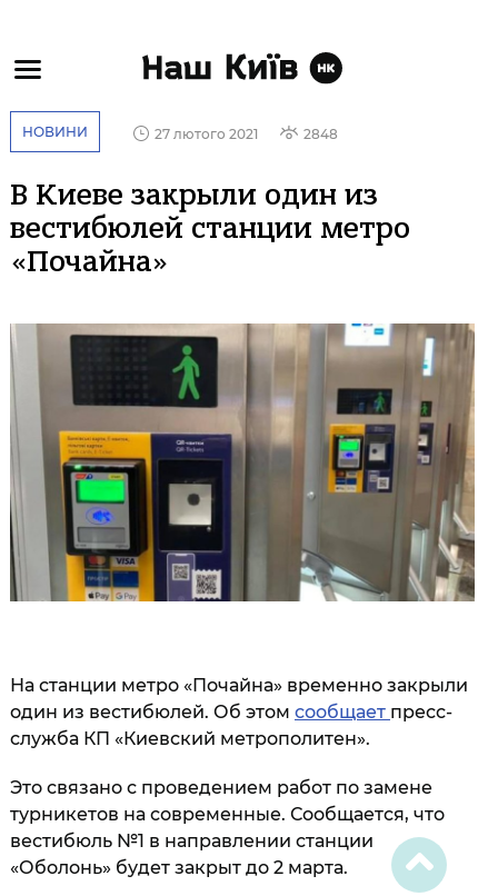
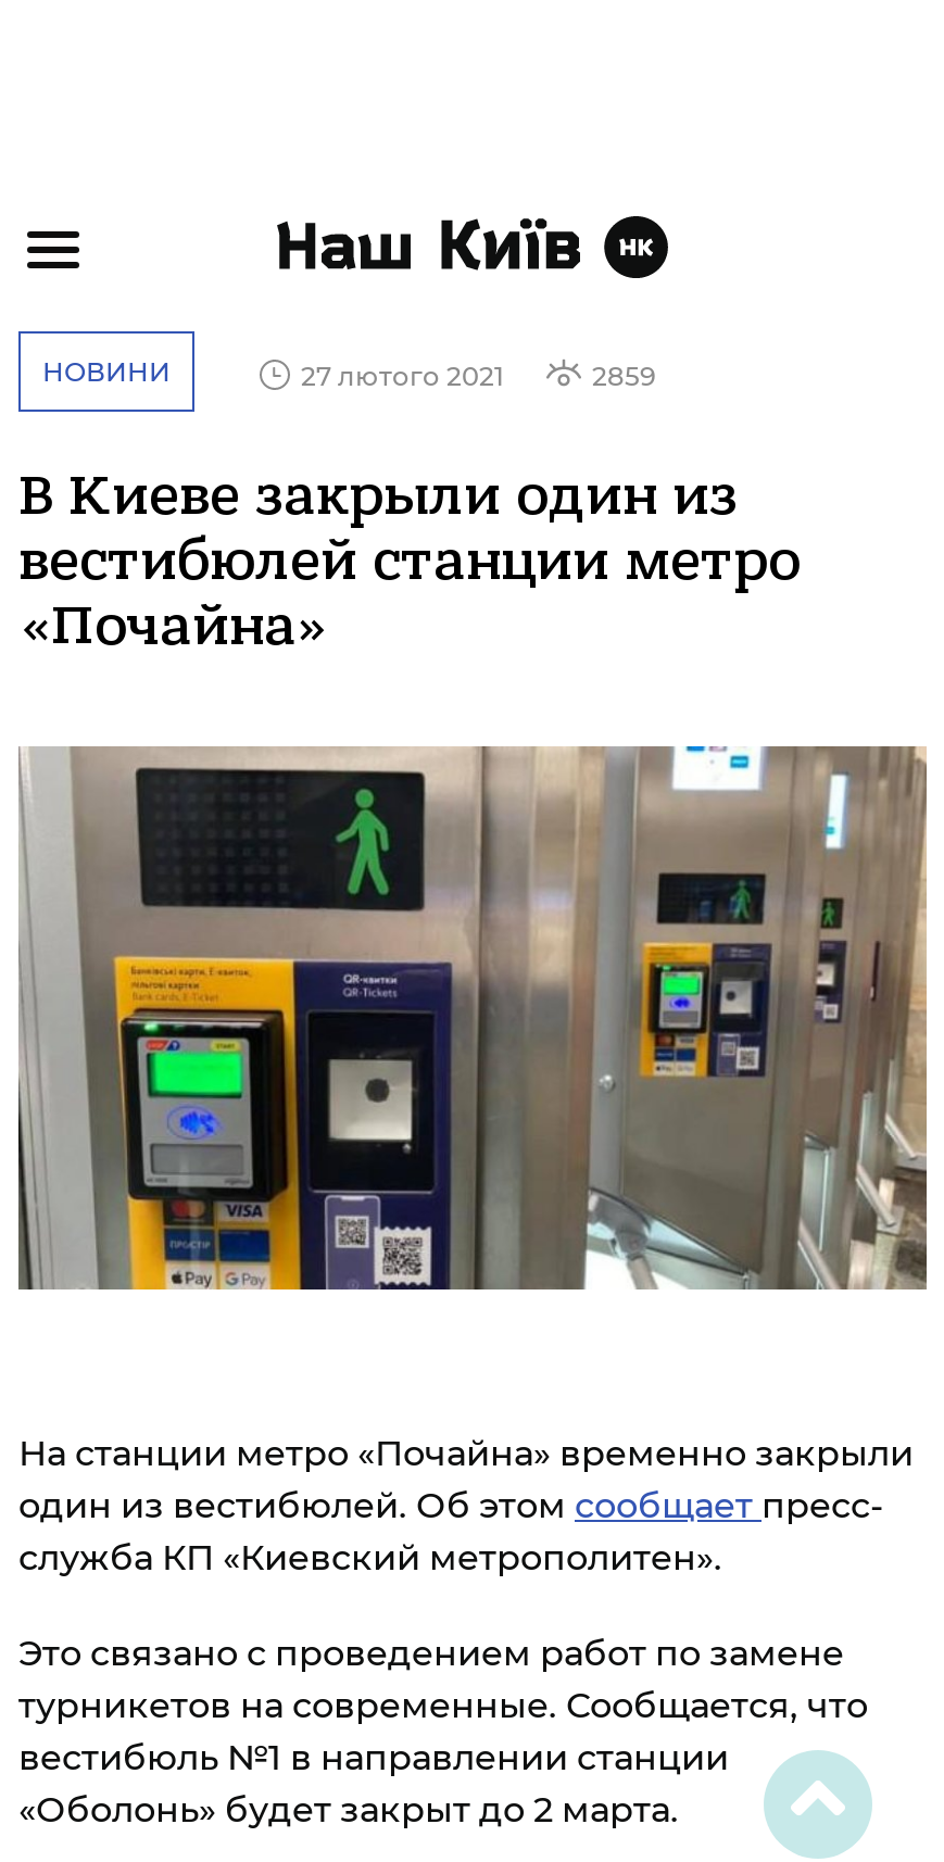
[303,126,338,143] 2848 -> [592,360,655,393] 2859

